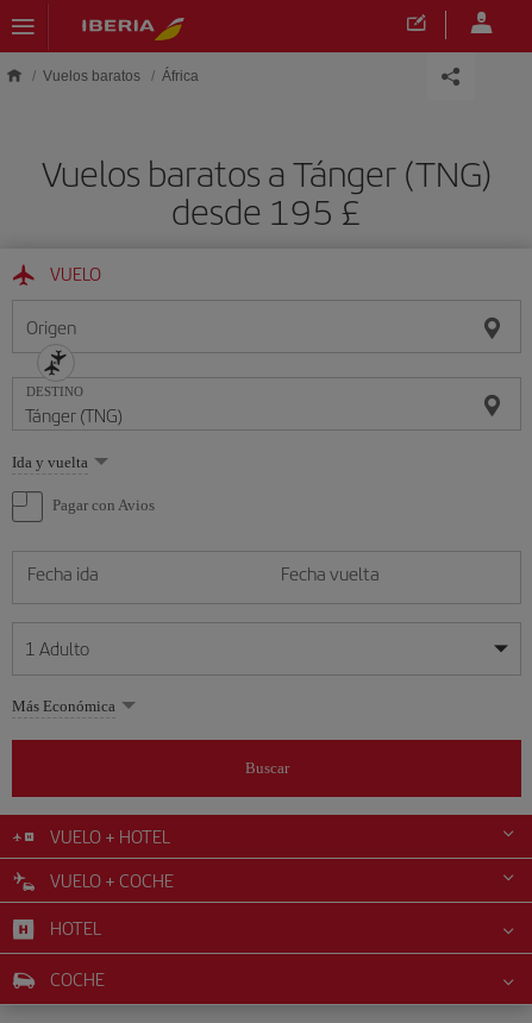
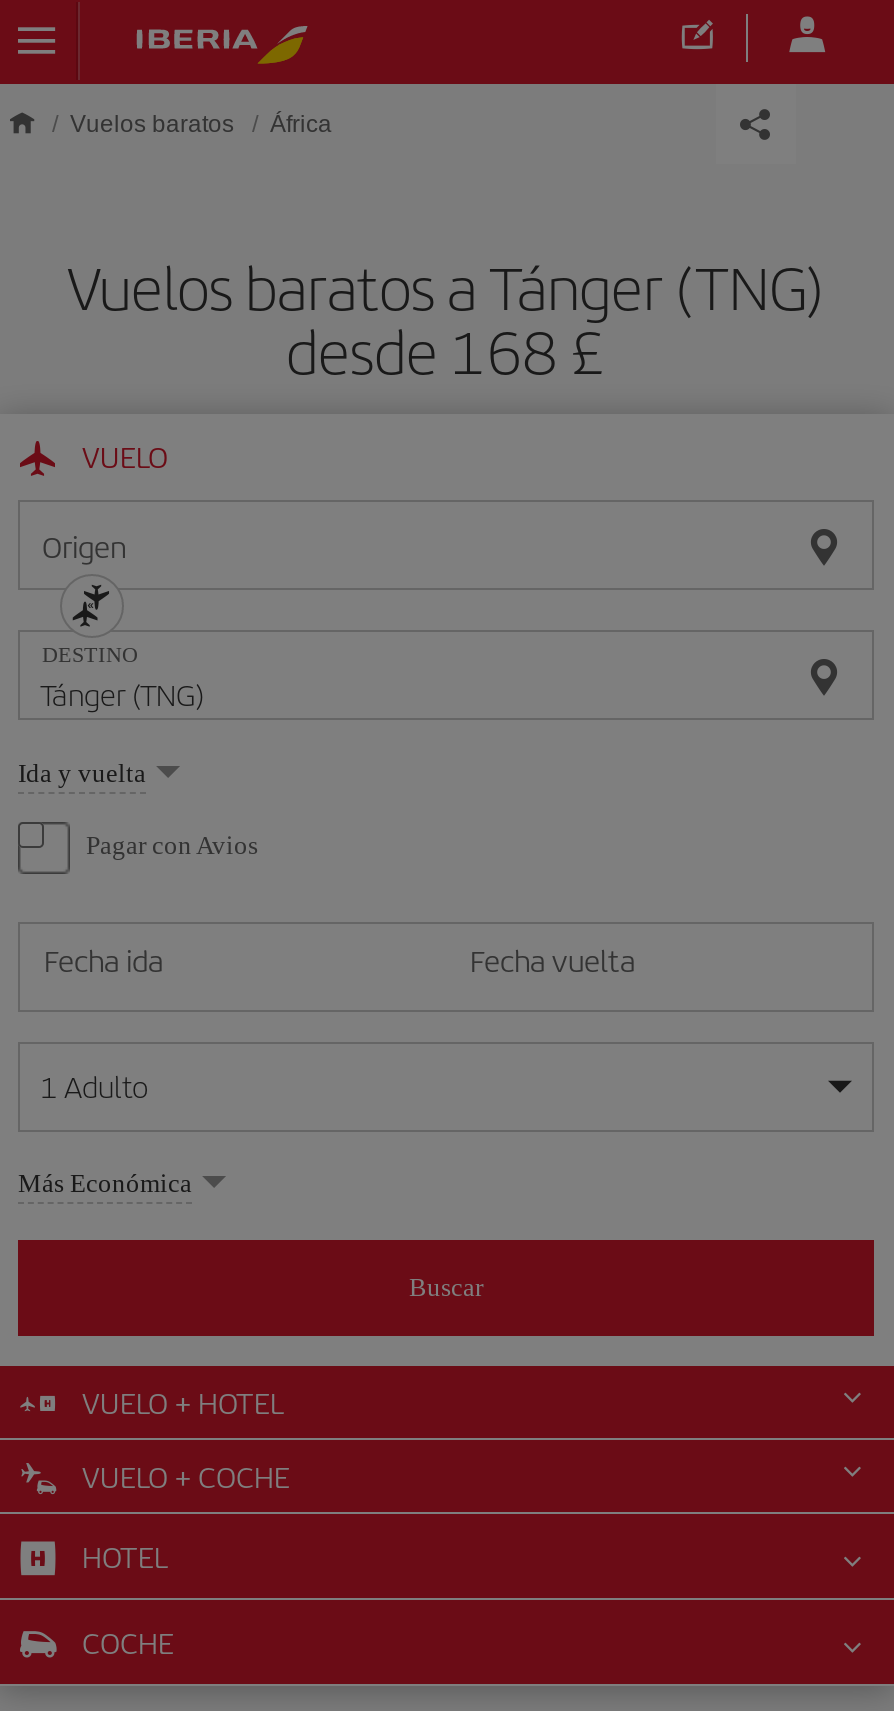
[171,185,362,235] desde 195 £ -> [286,308,606,392] desde 168 £

